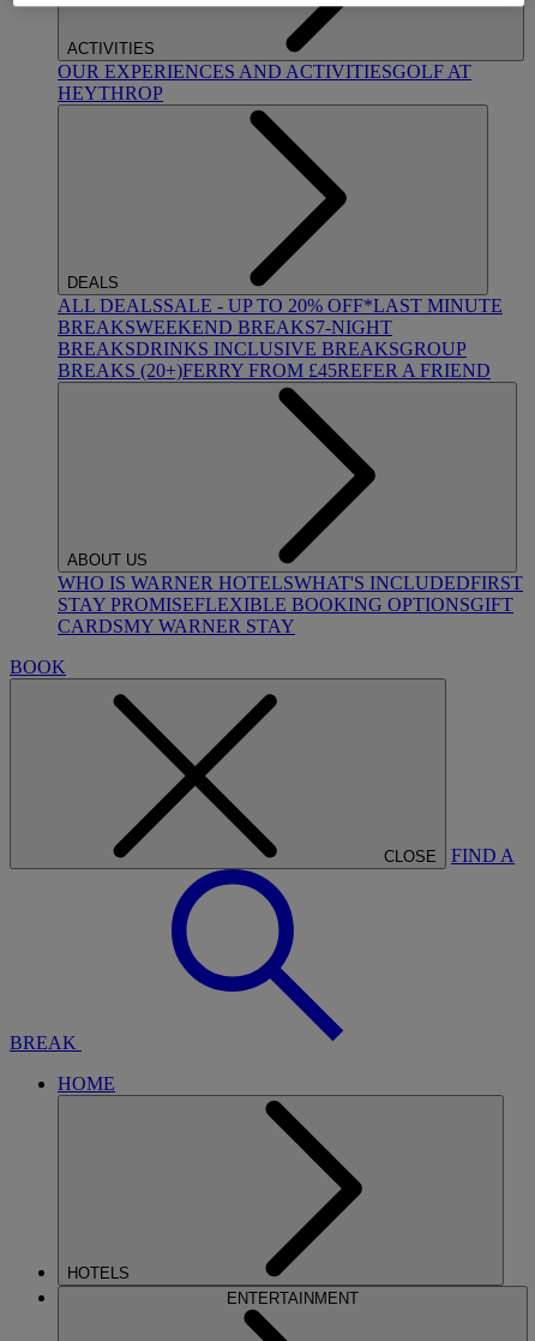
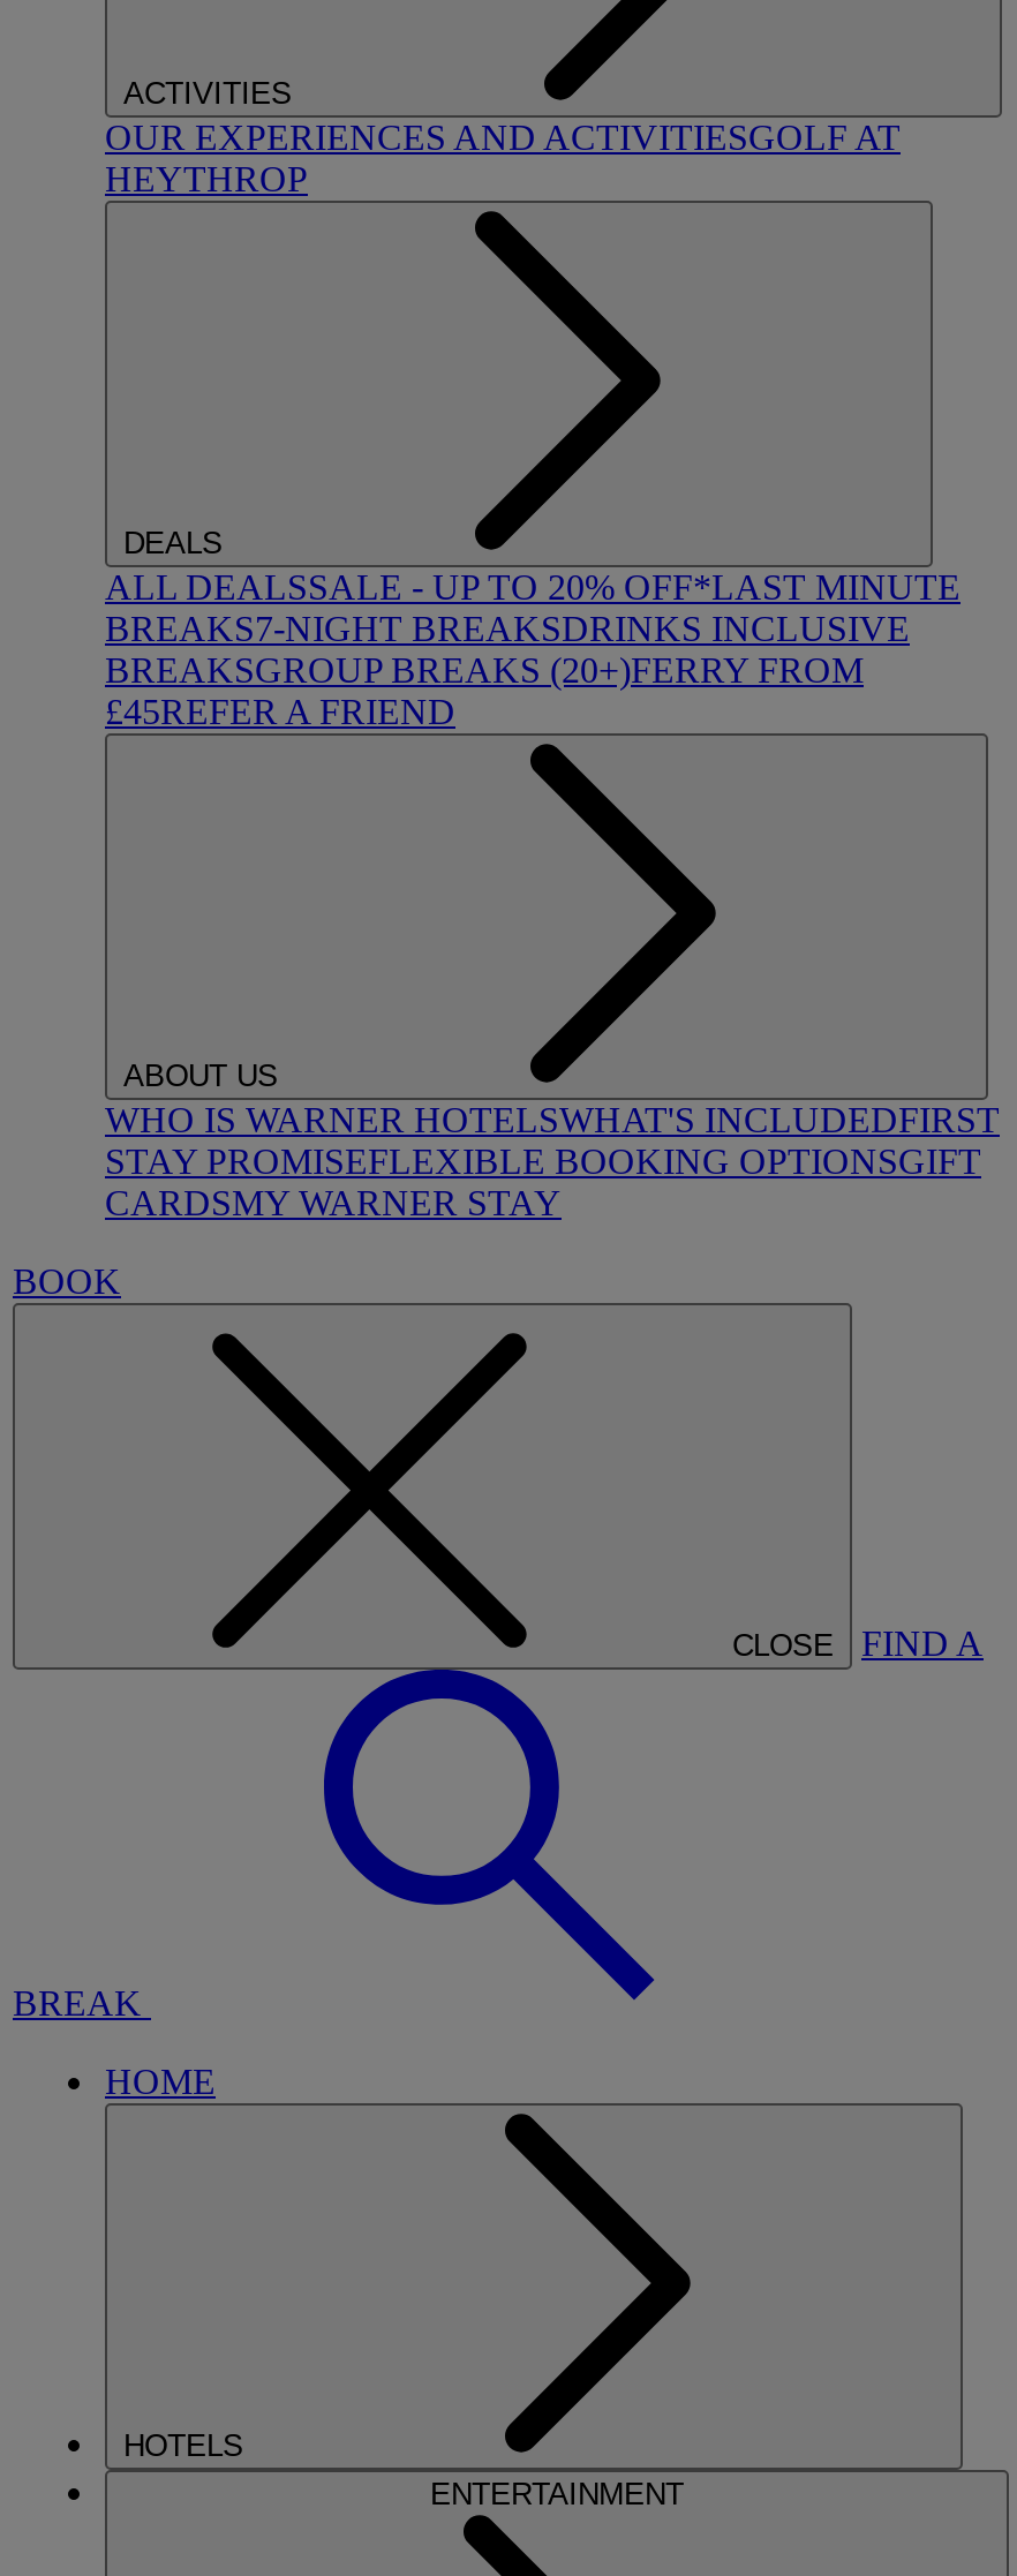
[58,317,491,381] BREAKSWEEKEND BREAKS7-NIGHT | BREAKSDRINKS INCLUSIVE BREAKSGROUP | BREAKS (20+)FERRY FROM £45REFER A FRIEND -> [105,609,910,731] BREAKS7-NIGHT BREAKSDRINKS INCLUSIVE | BREAKSGROUP BREAKS (20+)FERRY FROM | £45REFER A FRIEND

